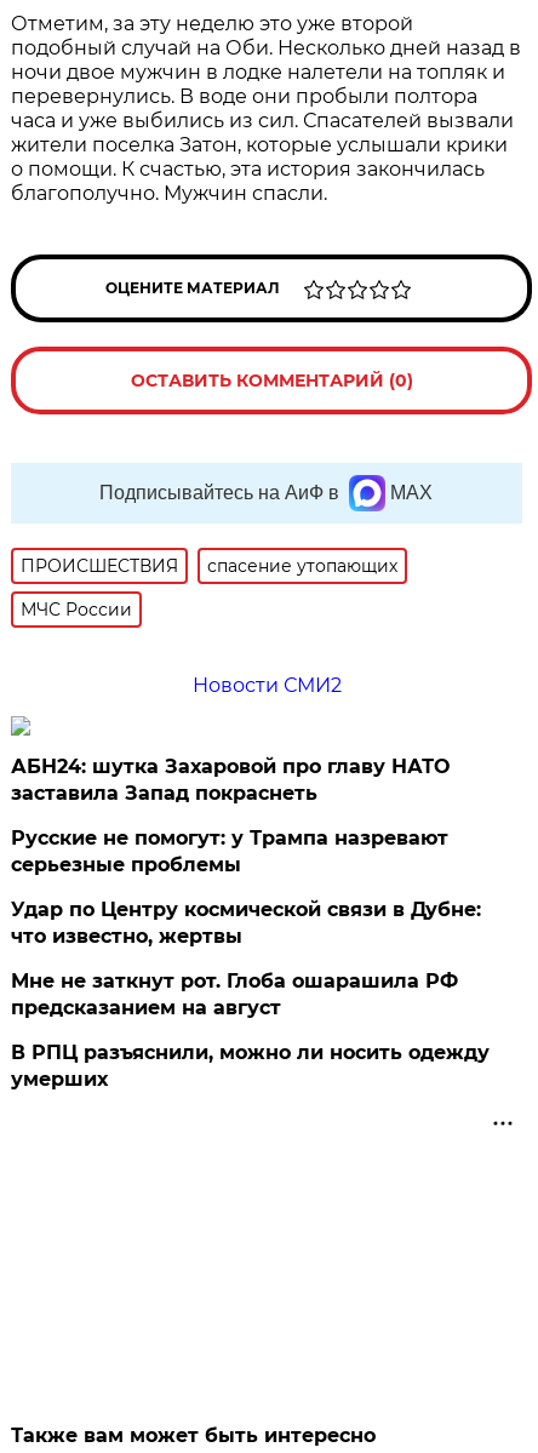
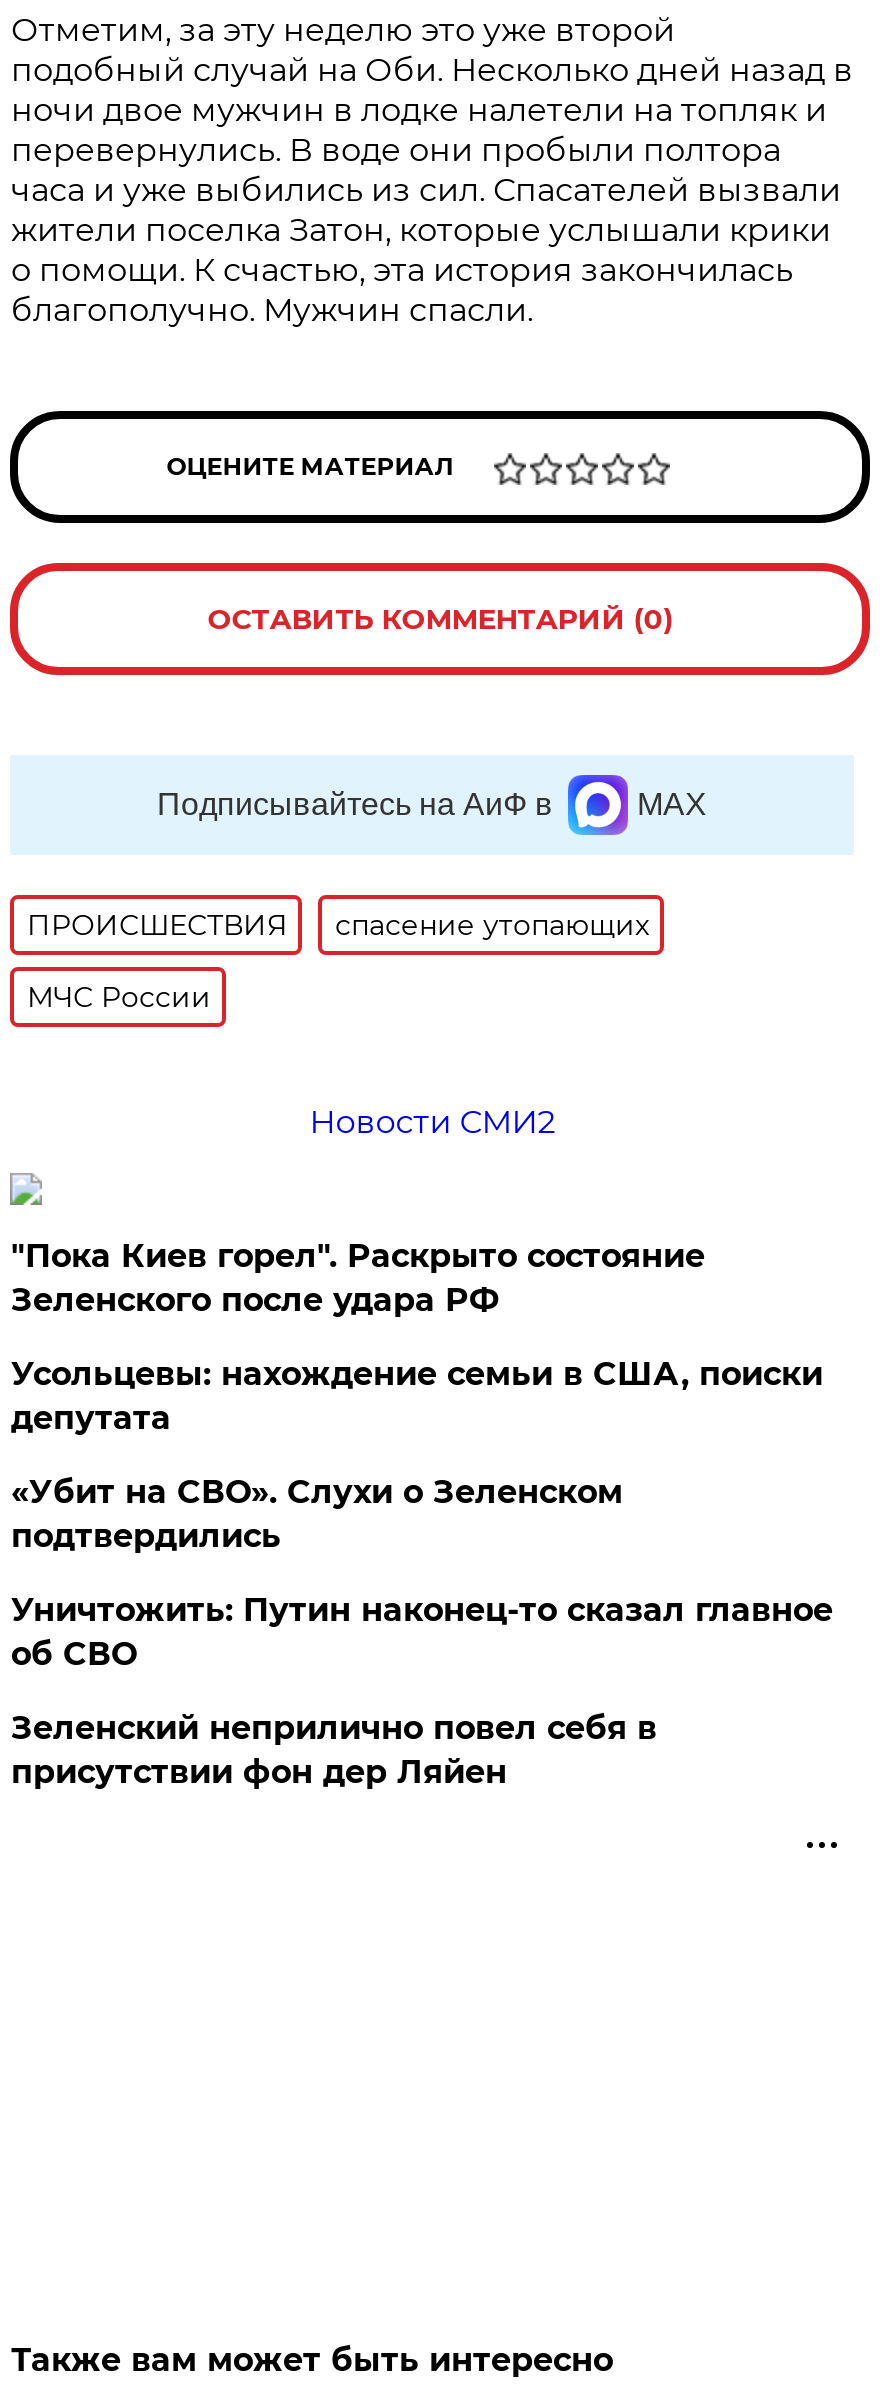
[11,755,450,805] АБН24: шутка Захаровой про главу НАТО | заставила Запад покраснеть -> [11,1237,705,1319] "Пока Киев горел". Раскрыто состояние | Зеленского после удара РФ
[11,826,449,876] Русские не помогут: у Трампа назревают | серьезные проблемы -> [11,1355,823,1437] Усольцевы: нахождение семьи в США, поиски | депутата
[11,898,482,948] Удар по Центру космической связи в Дубне: | что известно, жертвы -> [11,1473,623,1555] «Убит на СВО». Слухи о Зеленском | подтвердились
[11,969,459,1019] Мне не заткнут рот. Глоба ошарашила РФ | предсказанием на август -> [11,1591,833,1673] Уничтожить: Путин наконец-то сказал главное | об СВО
[11,1041,490,1091] В РПЦ разъяснили, можно ли носить одежду | умерших -> [11,1709,657,1791] Зеленский неприлично повел cебя в | присутствии фон дер Ляйен

